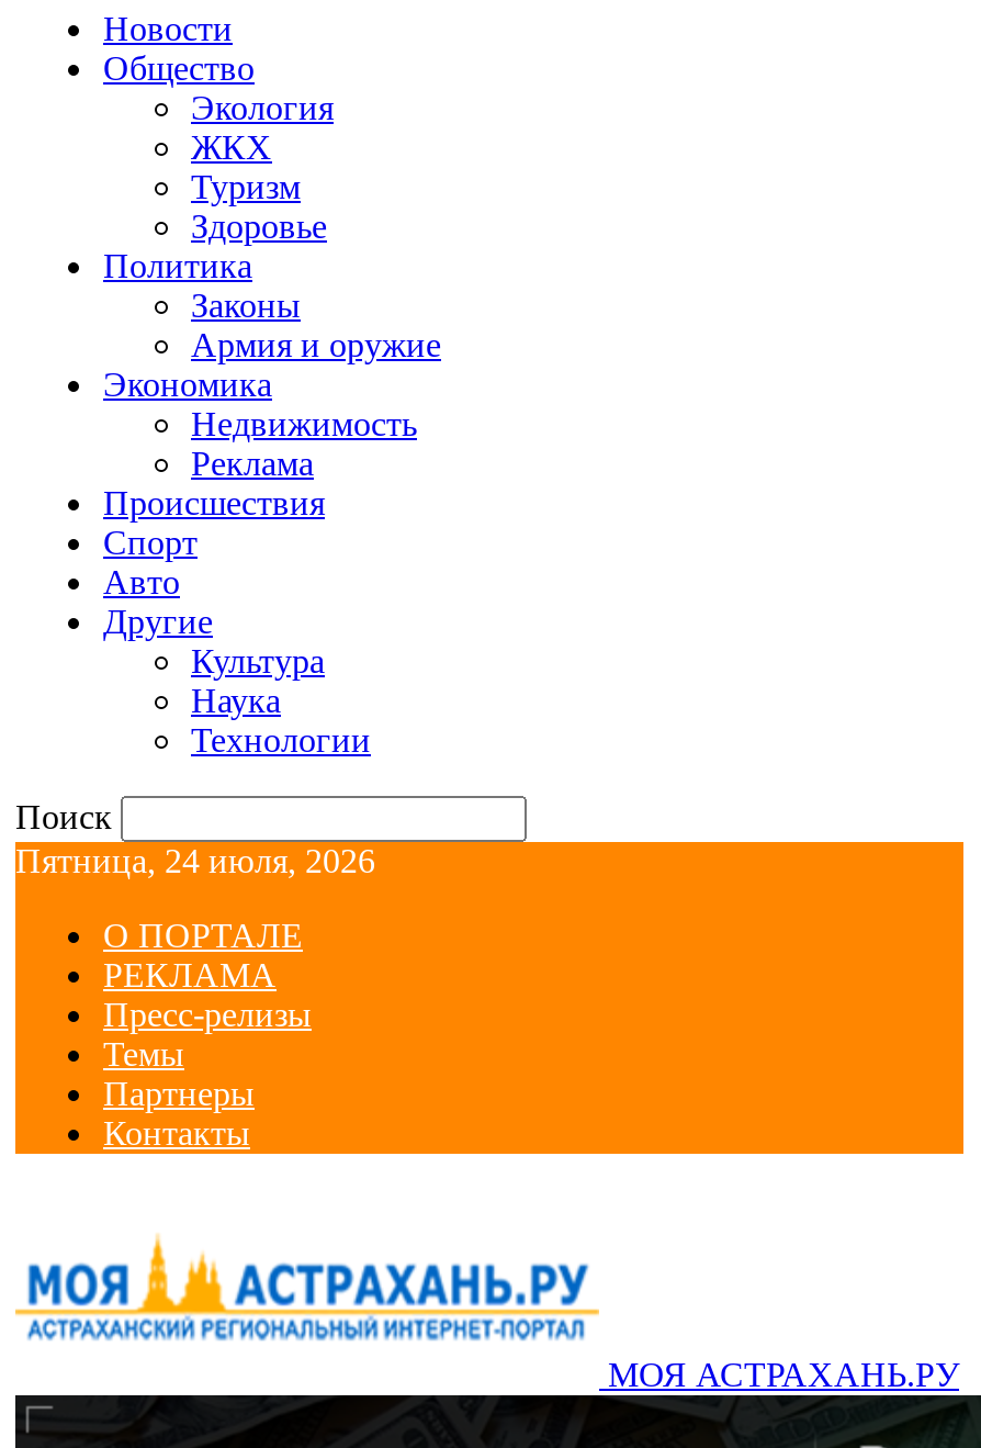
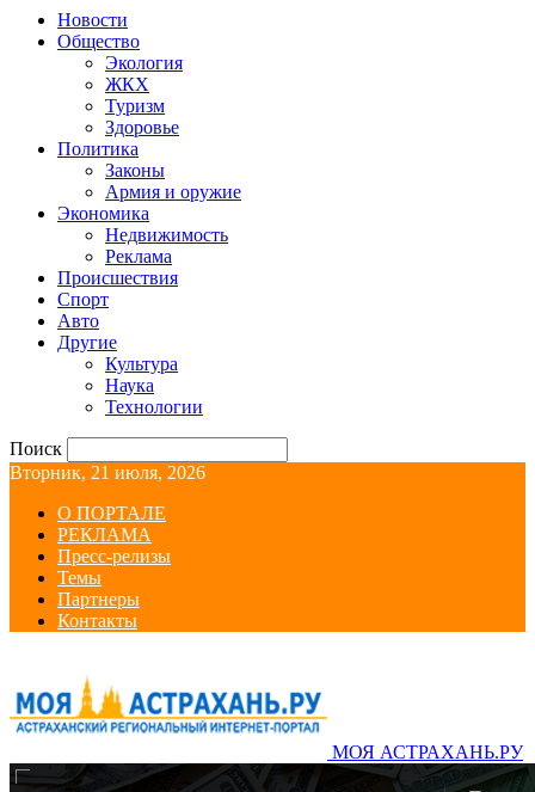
[15,842,375,879] Пятница, 24 июля, 2026 -> [10,462,205,483] Вторник, 21 июля, 2026

